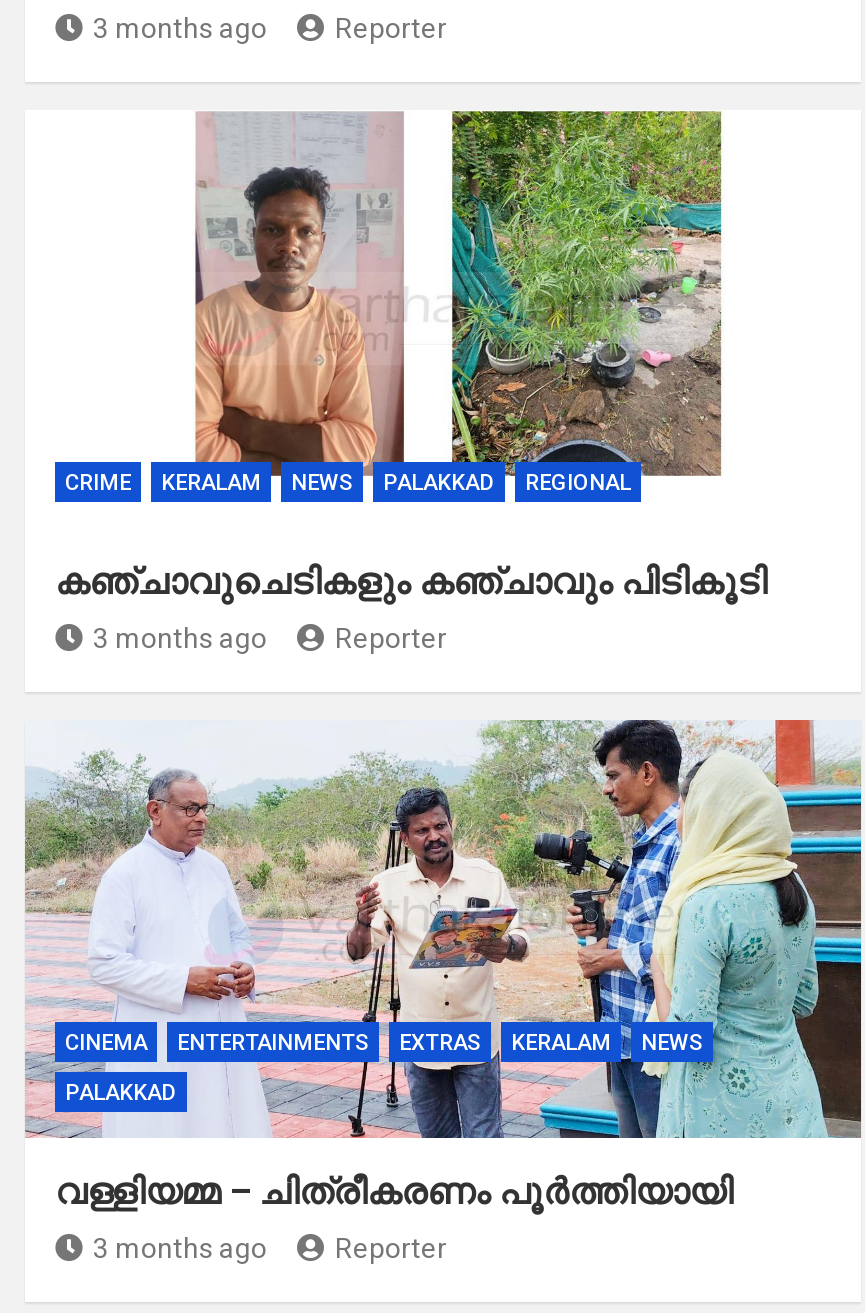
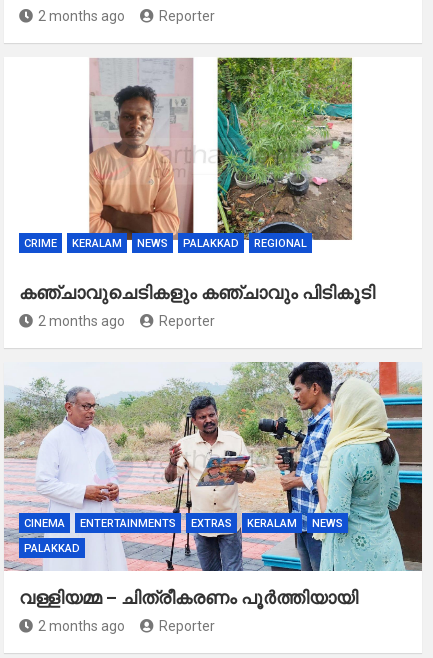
[93,12,267,44] 3 months ago -> [38,8,125,24] 2 months ago
[93,622,267,654] 3 months ago -> [38,313,125,329] 2 months ago
[93,1232,267,1264] 3 months ago -> [38,618,125,634] 2 months ago

